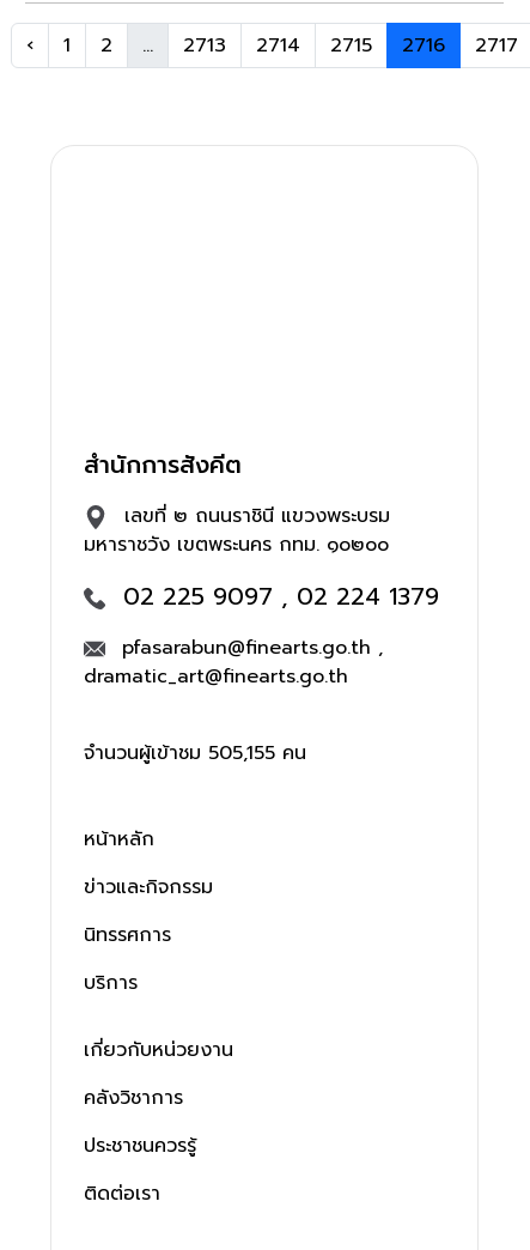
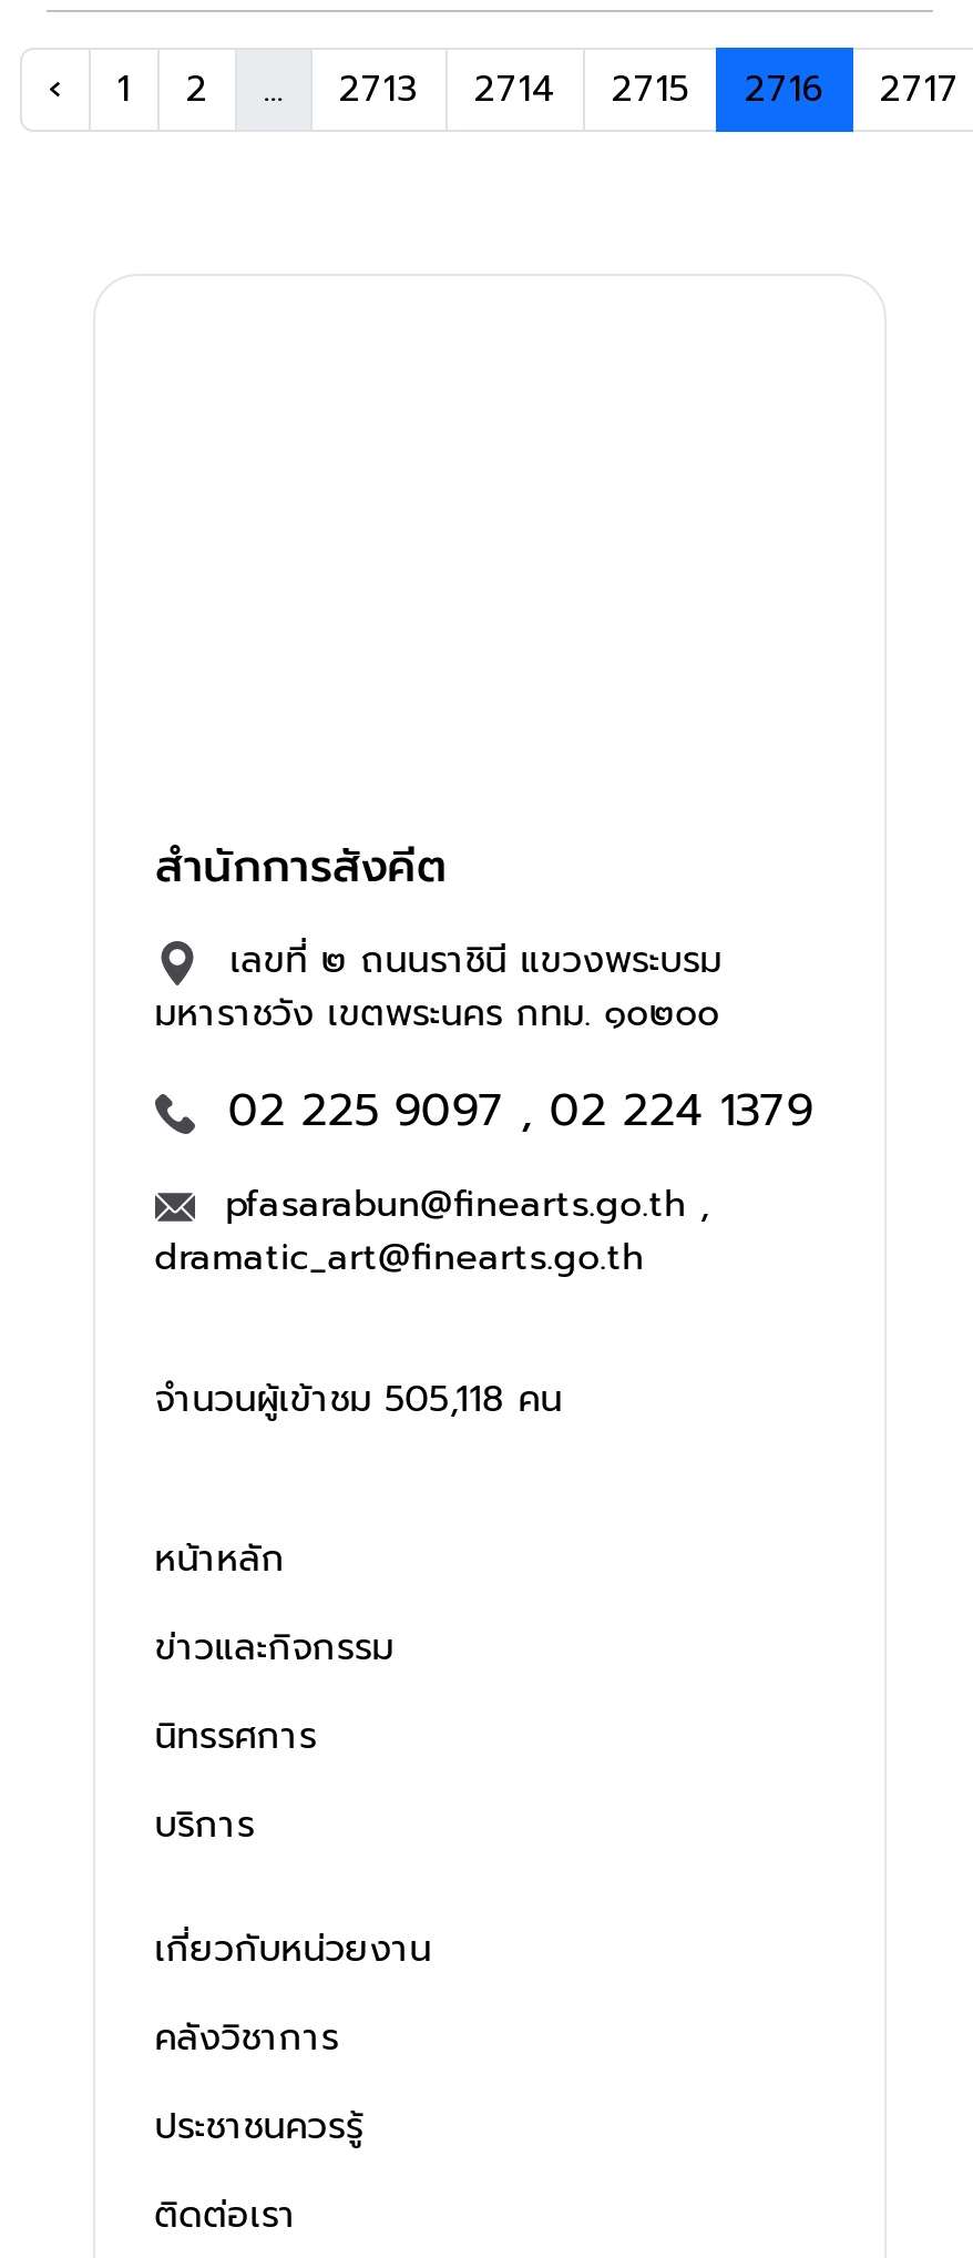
[84,739,306,768] จำนวนผู้เข้าชม 505,155 คน -> [155,1374,563,1427] จำนวนผู้เข้าชม 505,118 คน

